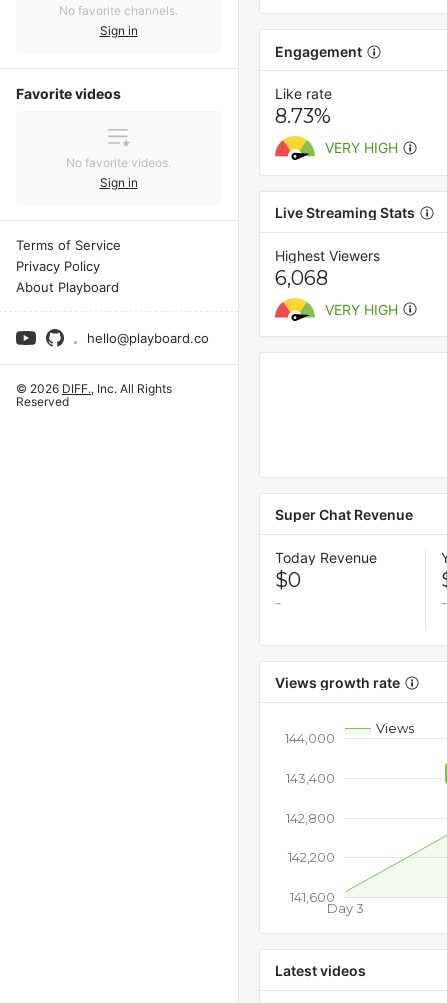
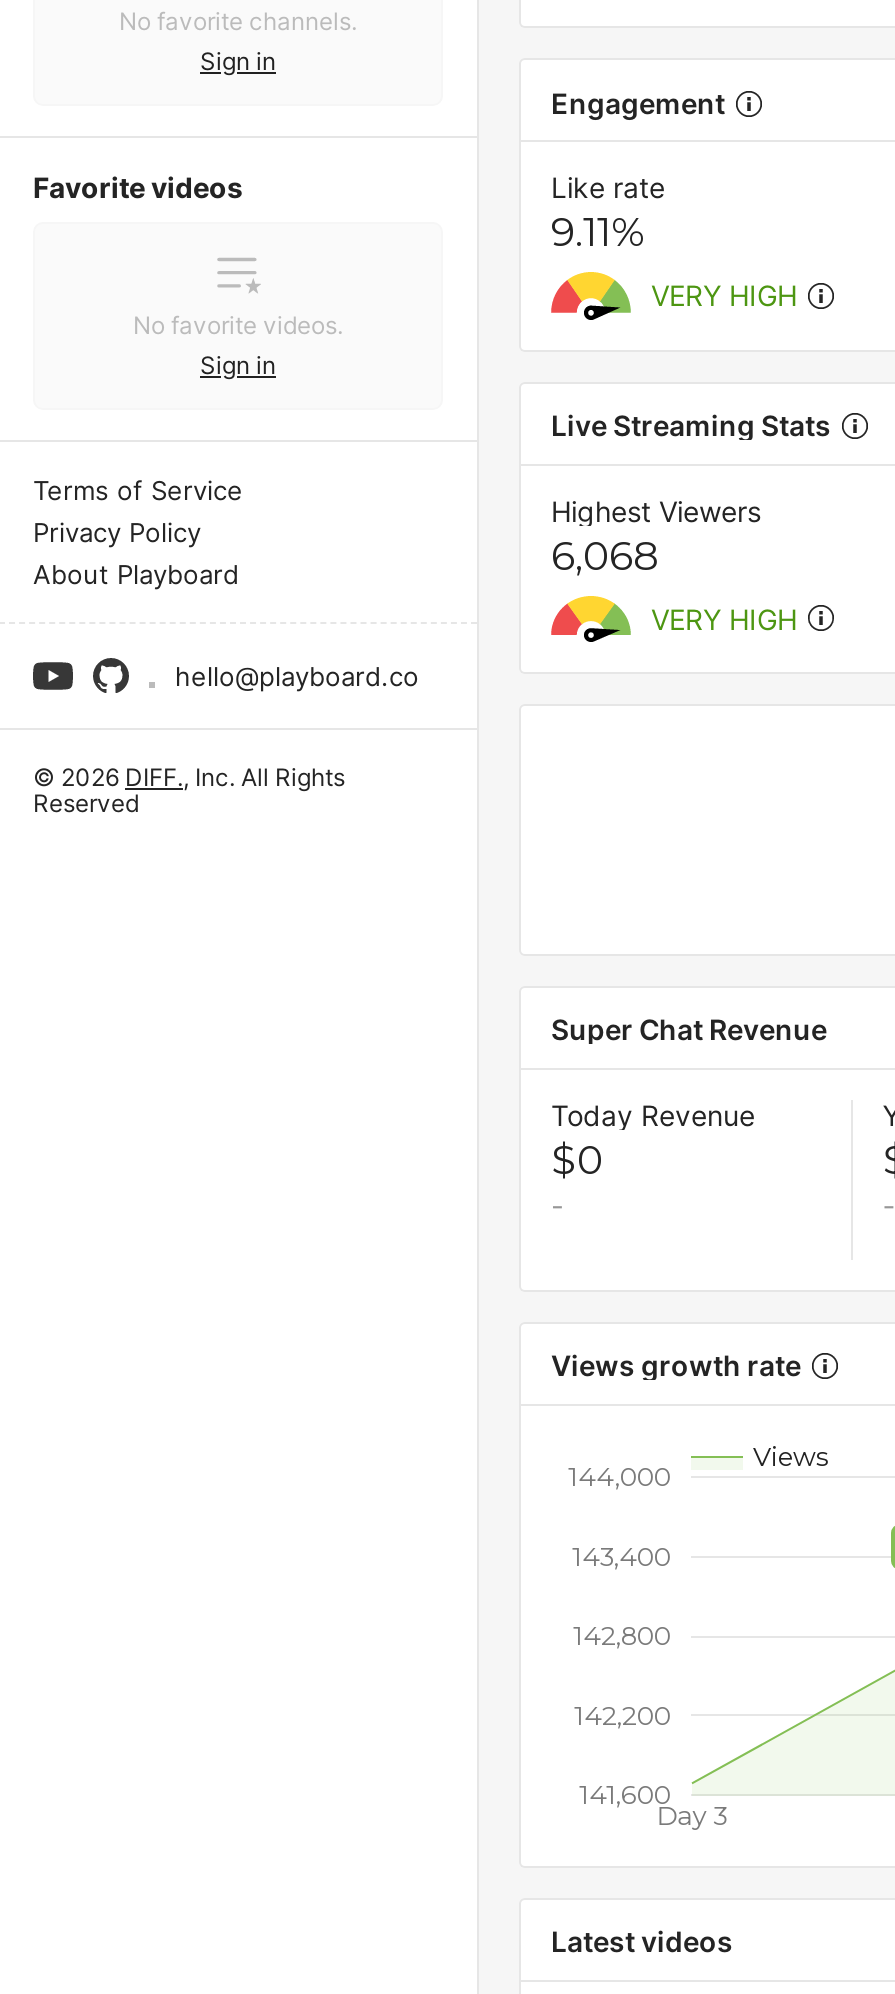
[275,104,331,128] 8.73% -> [551,208,645,256] 9.11%

